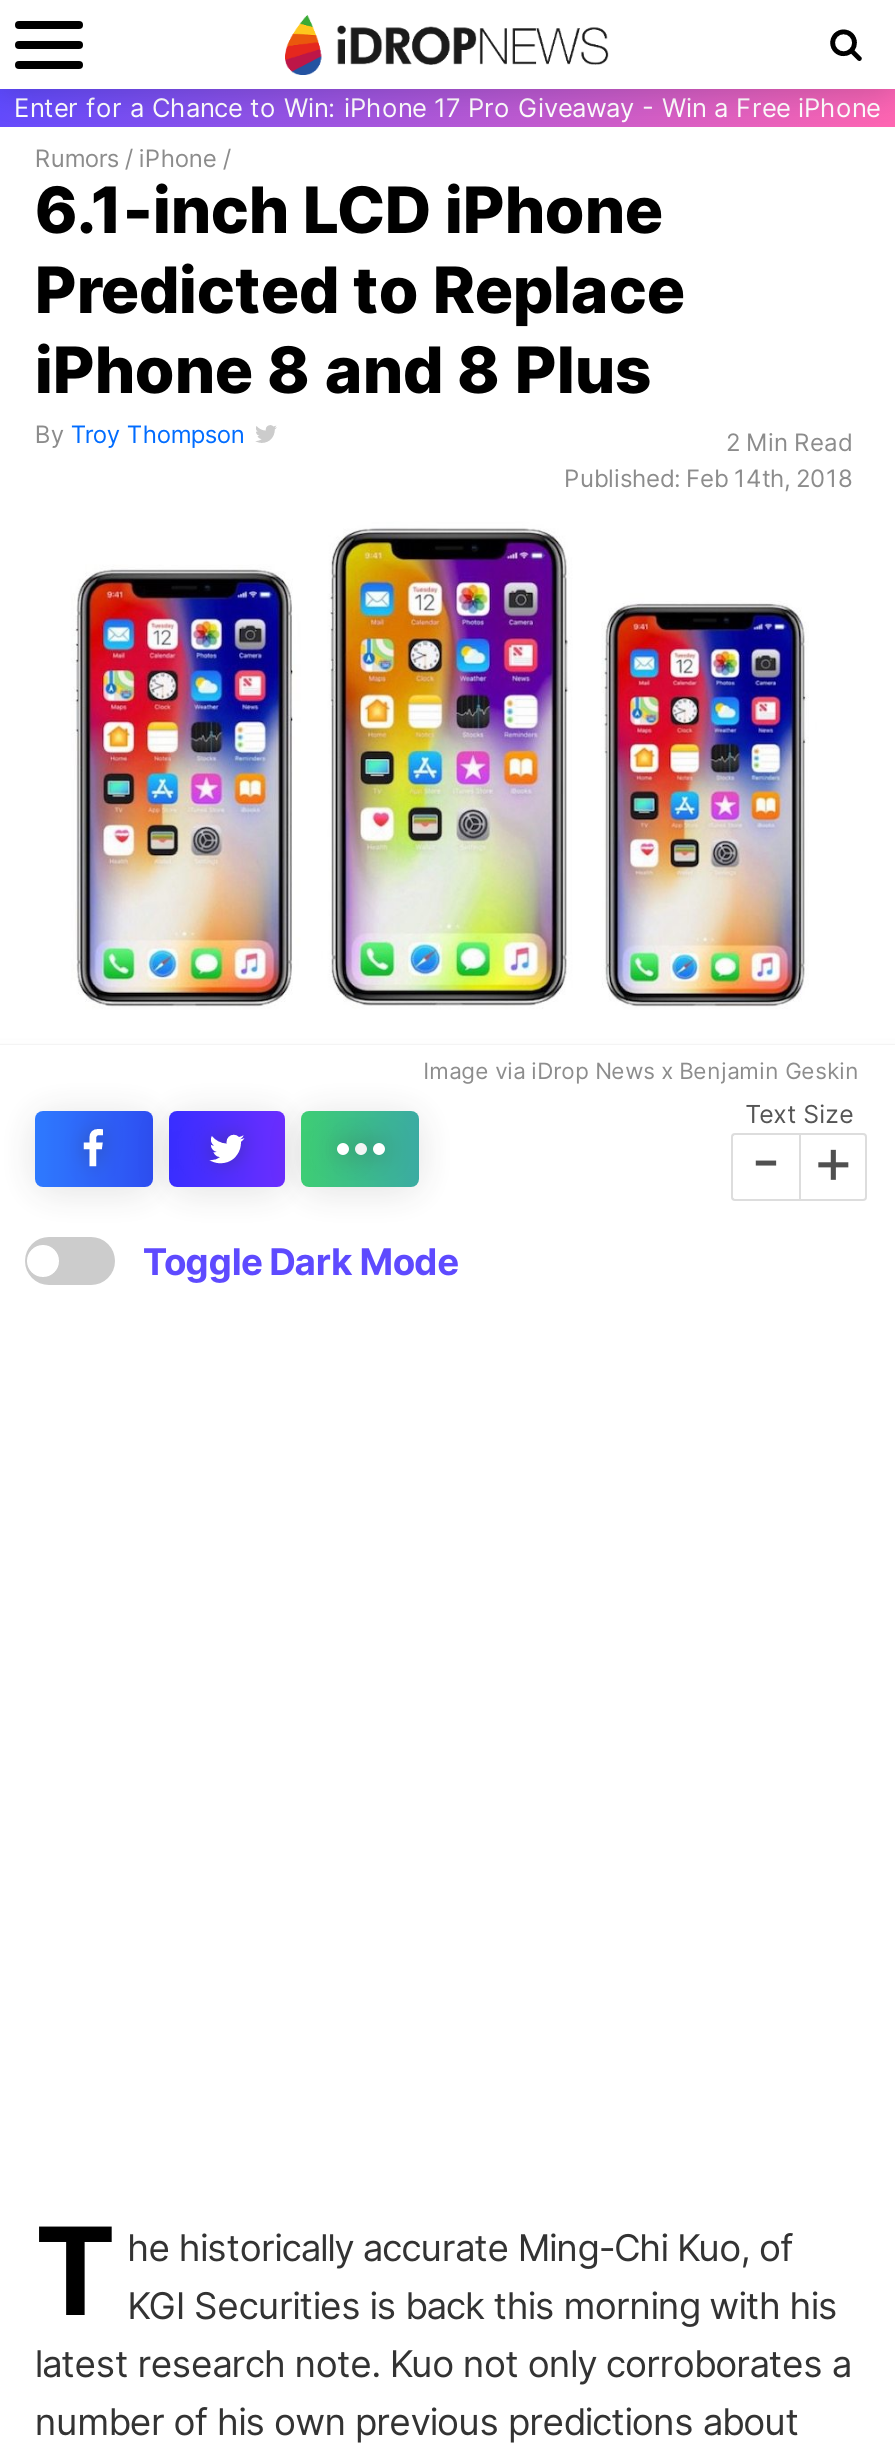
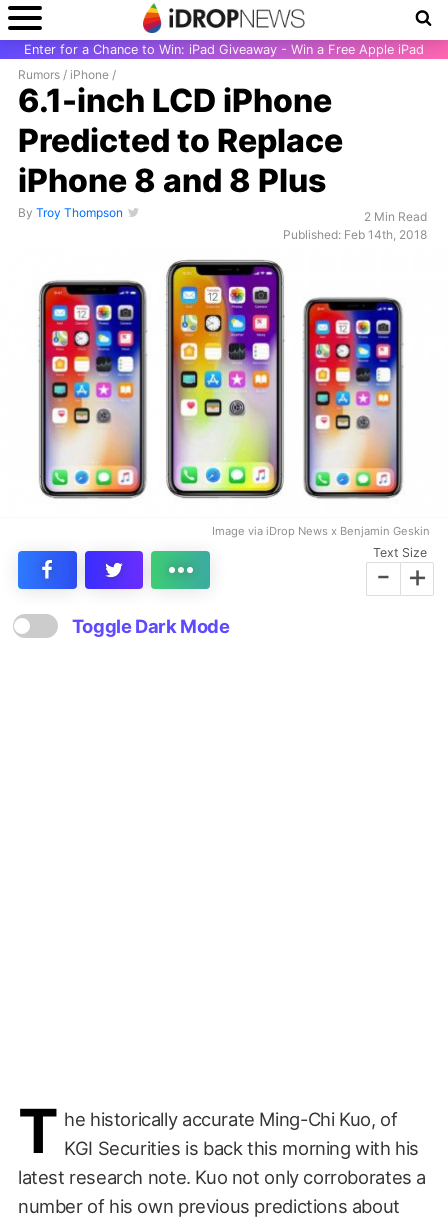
[14,92,880,122] Enter for a Chance to Win: iPhone 17 Pro Giveaway - Win a Free iPhone -> [24,41,424,56] Enter for a Chance to Win: iPad Giveaway - Win a Free Apple iPad

